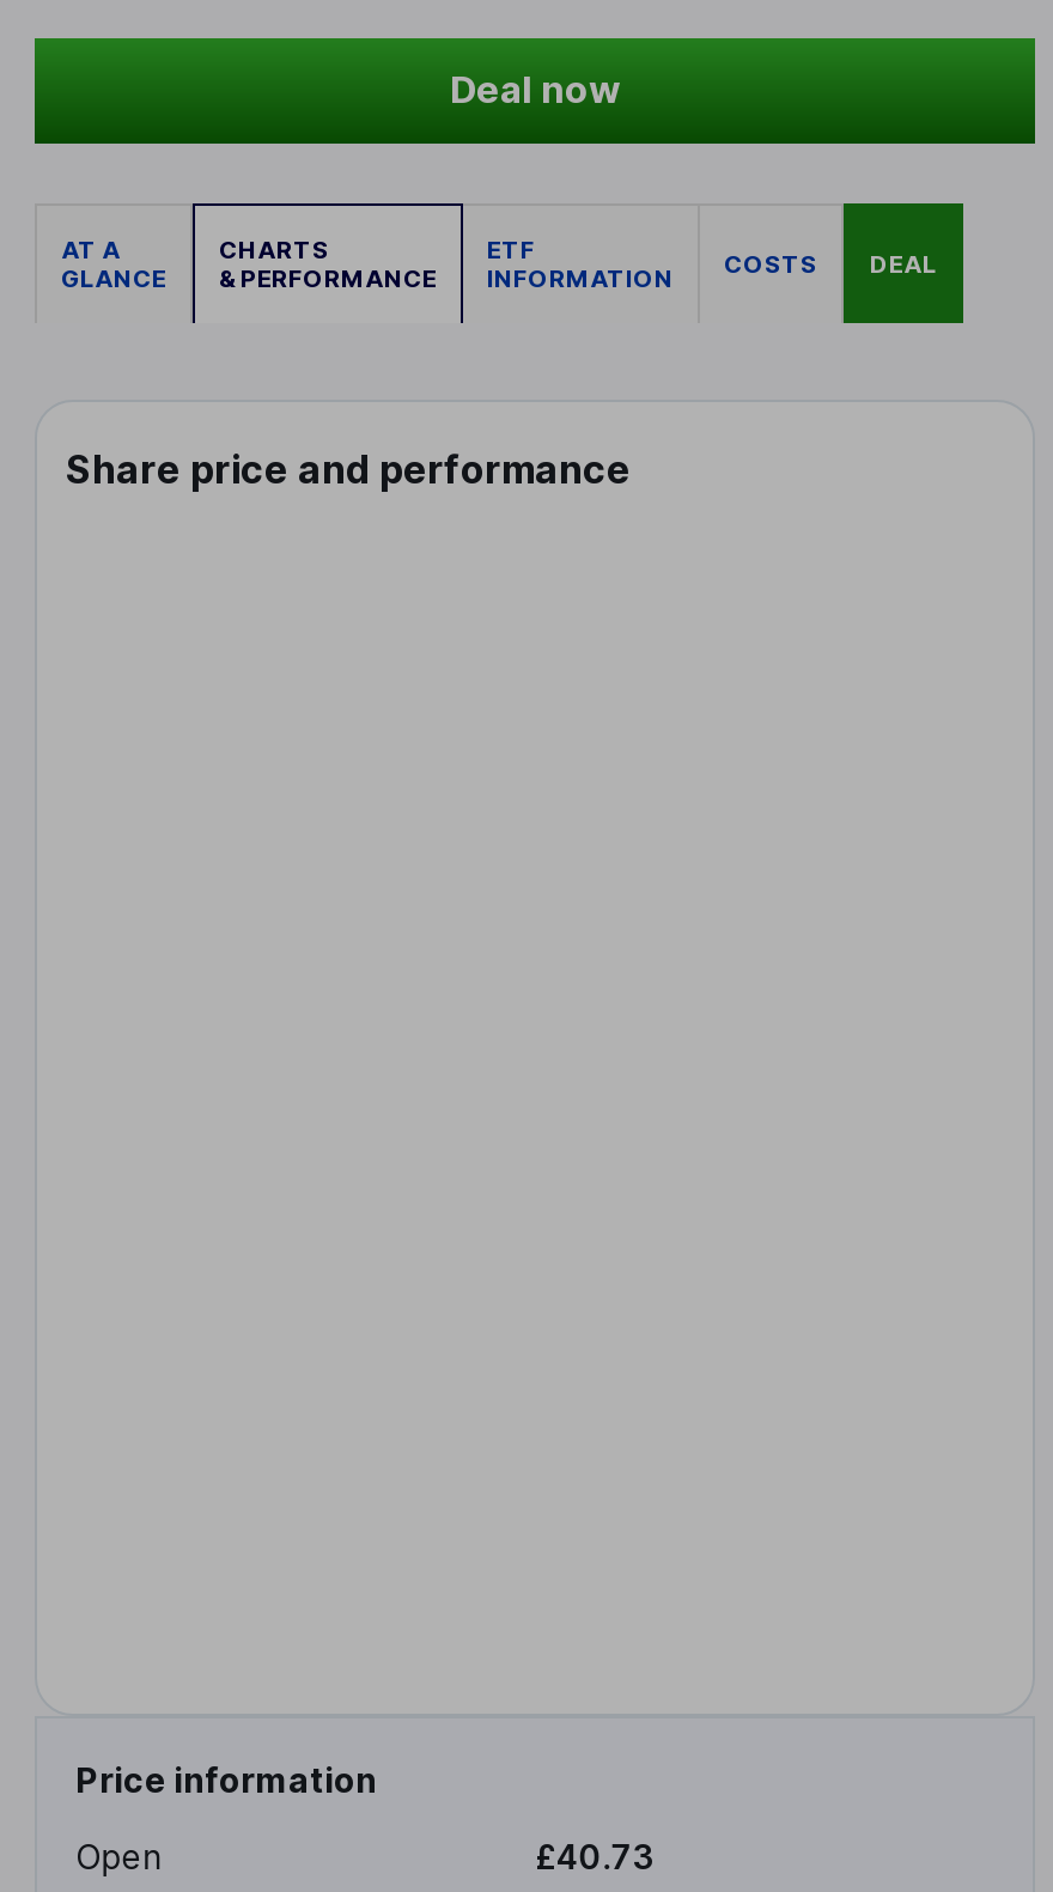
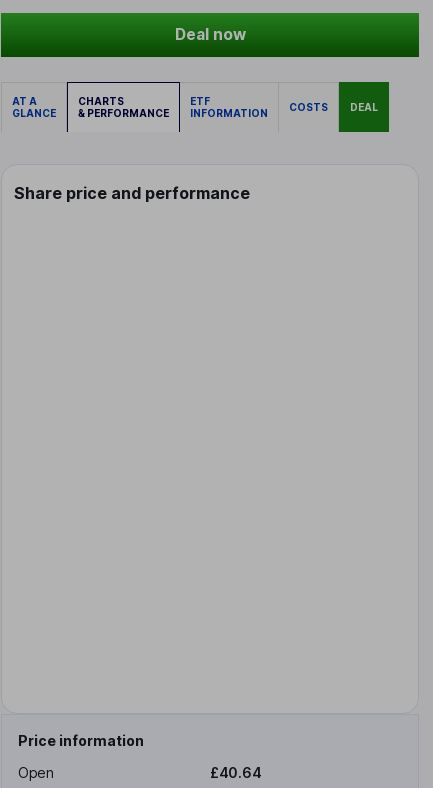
[535,1835,653,1875] £40.73 -> [210,764,261,781] £40.64

